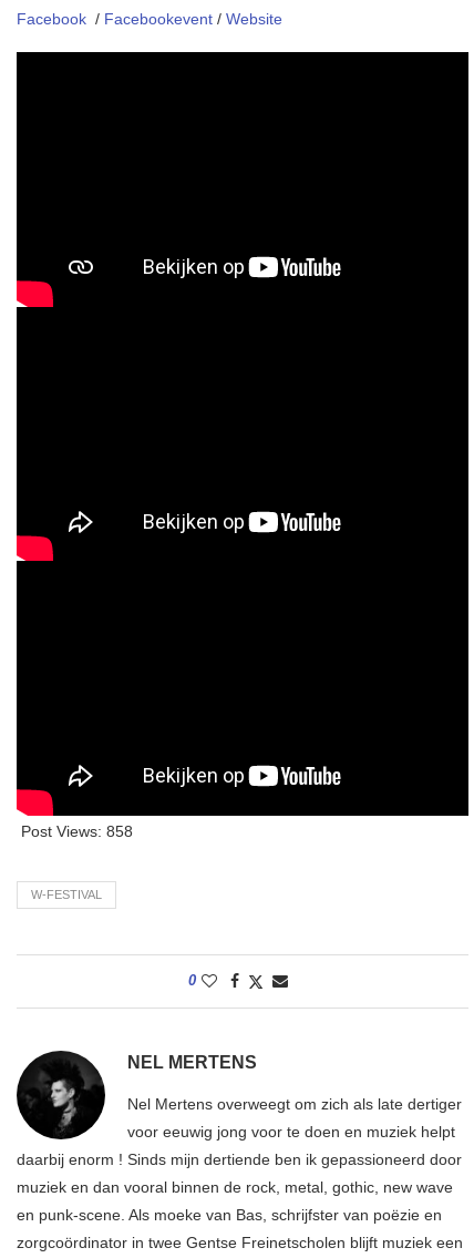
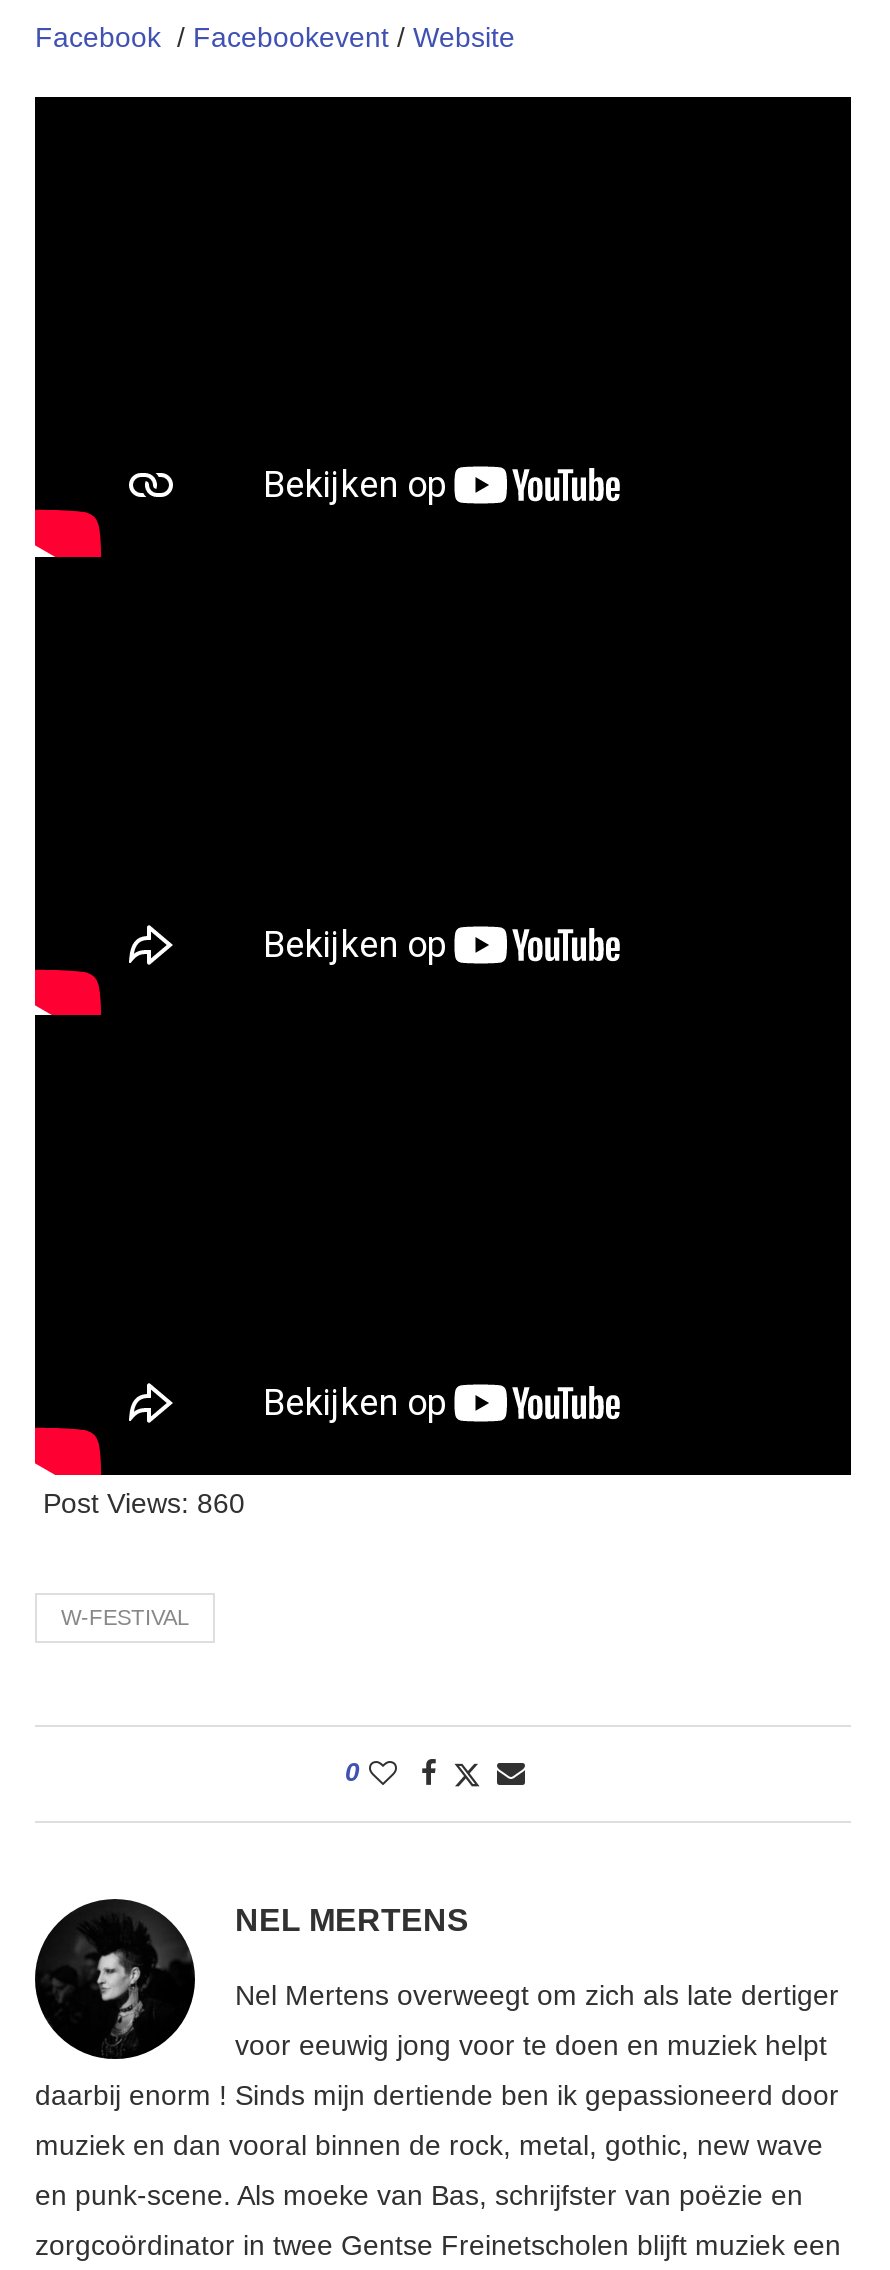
[21,822,133,840] Post Views: 858 -> [43,1487,245,1519] Post Views: 860

